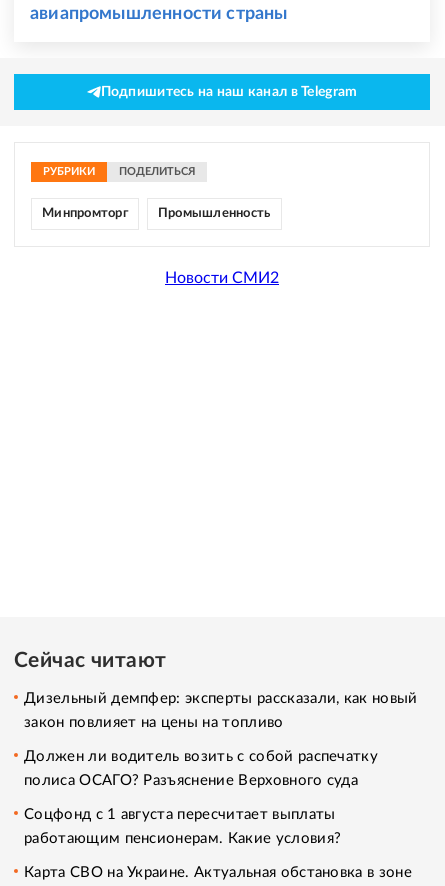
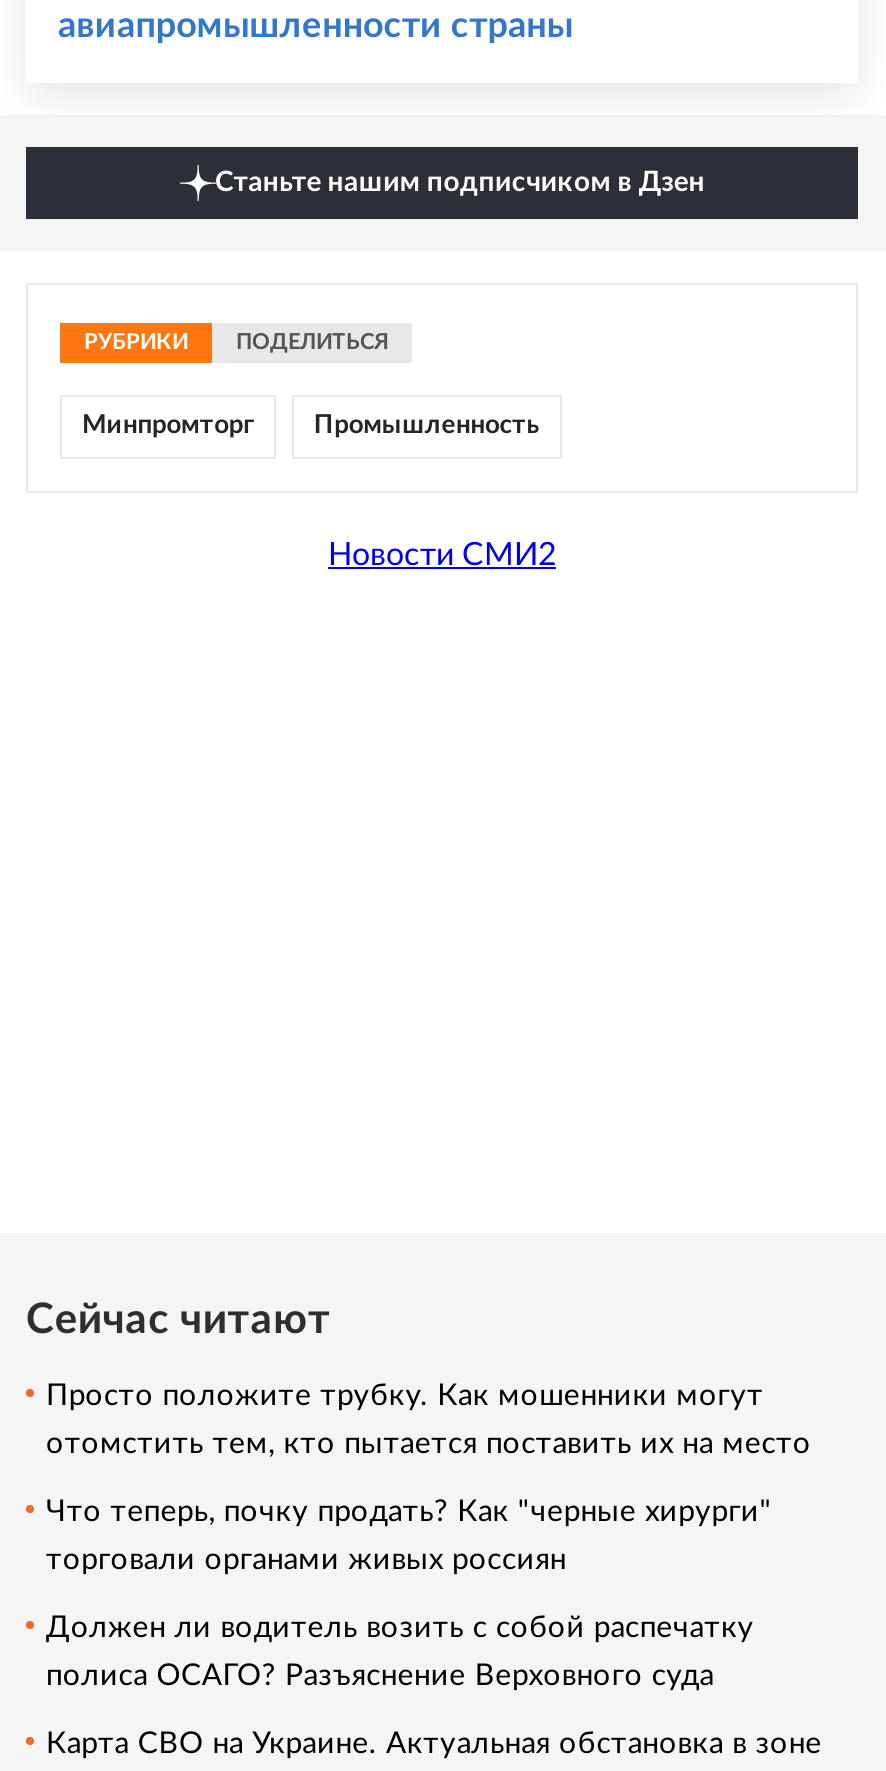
[101,85,357,99] Подпишитесь на наш канал в Telegram -> [215,169,705,197] Станьте нашим подписчиком в Дзен
[24,690,418,729] Дизельный демпфер: эксперты рассказали, как новый | закон повлияет на цены на топливо -> [46,1380,811,1574] Просто положите трубку. Как мошенники могут | отомстить тем, кто пытается поставить их на место | Что теперь, почку продать? Как "черные хирурги" | торговали органами живых россиян
moved [24,748,378,787] -> [46,1612,754,1690]: Должен ли водитель возить с собой распечатку | полиса ОСАГО? Разъяснение Верховного суда
[24,806,341,845] Соцфонд с 1 августа пересчитает выплаты | работающим пенсионерам. Какие условия? -> none

